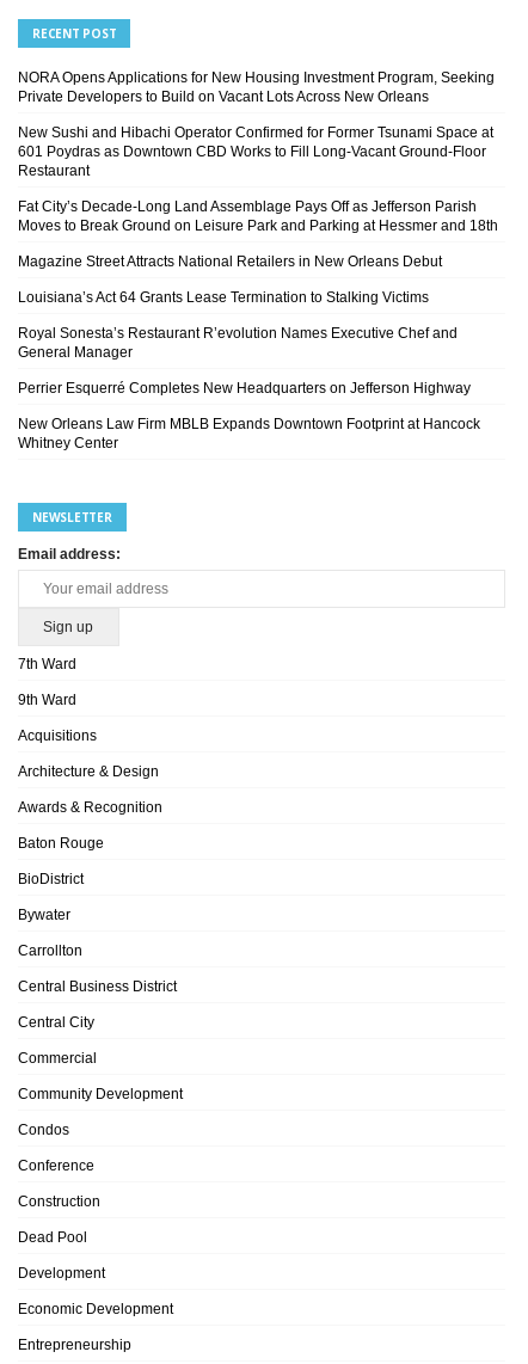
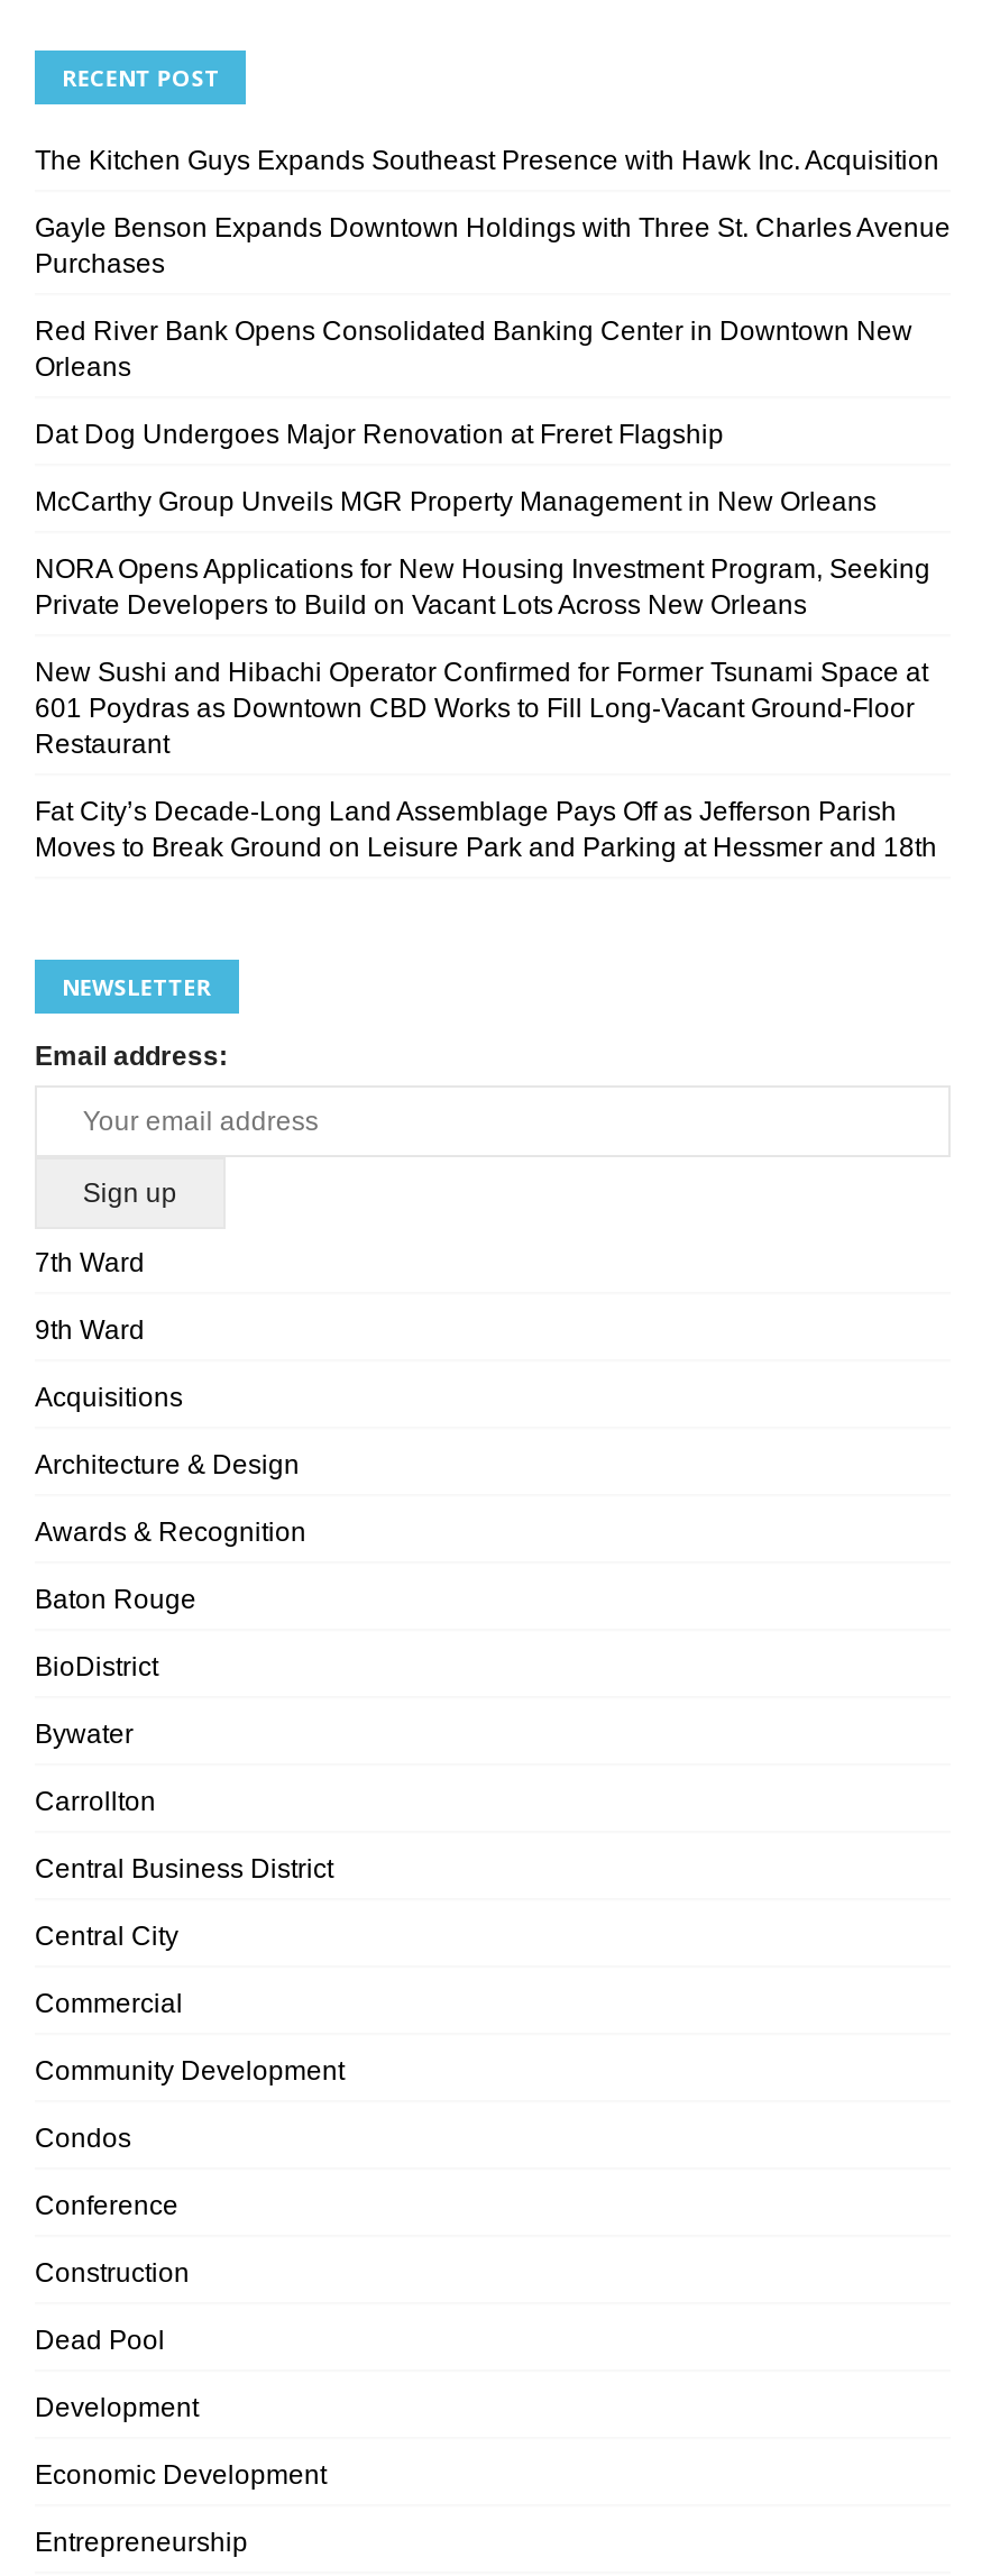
none -> [35,143,951,516] The Kitchen Guys Expands Southeast Presence with Hawk Inc. Acquisition | Gayle Benson Expands Downtown Holdings with Three St. Charles Avenue | Purchases | Red River Bank Opens Consolidated Banking Center in Downtown New | Orleans | Dat Dog Undergoes Major Renovation at Freret Flagship | McCarthy Group Unveils MGR Property Management in New Orleans
moved [18,70,498,235] -> [35,552,937,862]: NORA Opens Applications for New Housing Investment Program, Seeking | Private Developers to Build on Vacant Lots Across New Orleans | New Sushi and Hibachi Operator Confirmed for Former Tsunami Space at | 601 Poydras as Downtown CBD Works to Fill Long-Vacant Ground-Floor | Restaurant | Fat City’s Decade-Long Land Assemblage Pays Off as Jefferson Parish | Moves to Break Ground on Leisure Park and Parking at Hessmer and 18th
[18,254,480,452] Magazine Street Attracts National Retailers in New Orleans Debut | Louisiana’s Act 64 Grants Lease Termination to Stalking Victims | Royal Sonesta’s Restaurant R’evolution Names Executive Chef and | General Manager | Perrier Esquerré Completes New Headquarters on Jefferson Highway | New Orleans Law Firm MBLB Expands Downtown Footprint at Hancock | Whitney Center -> none

